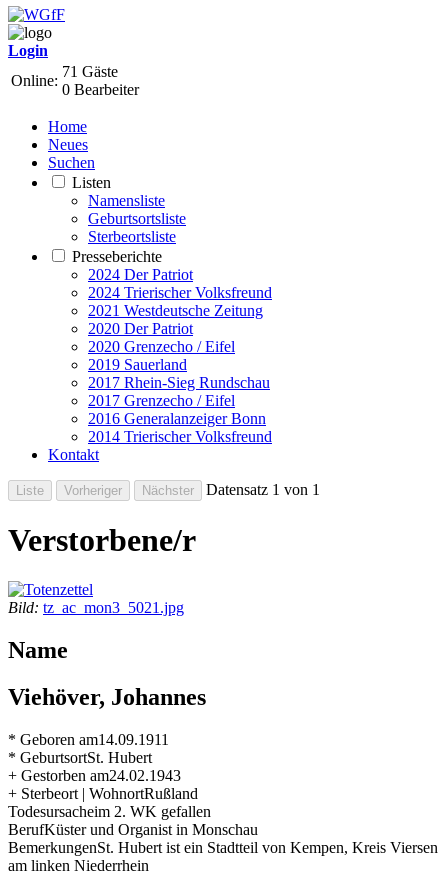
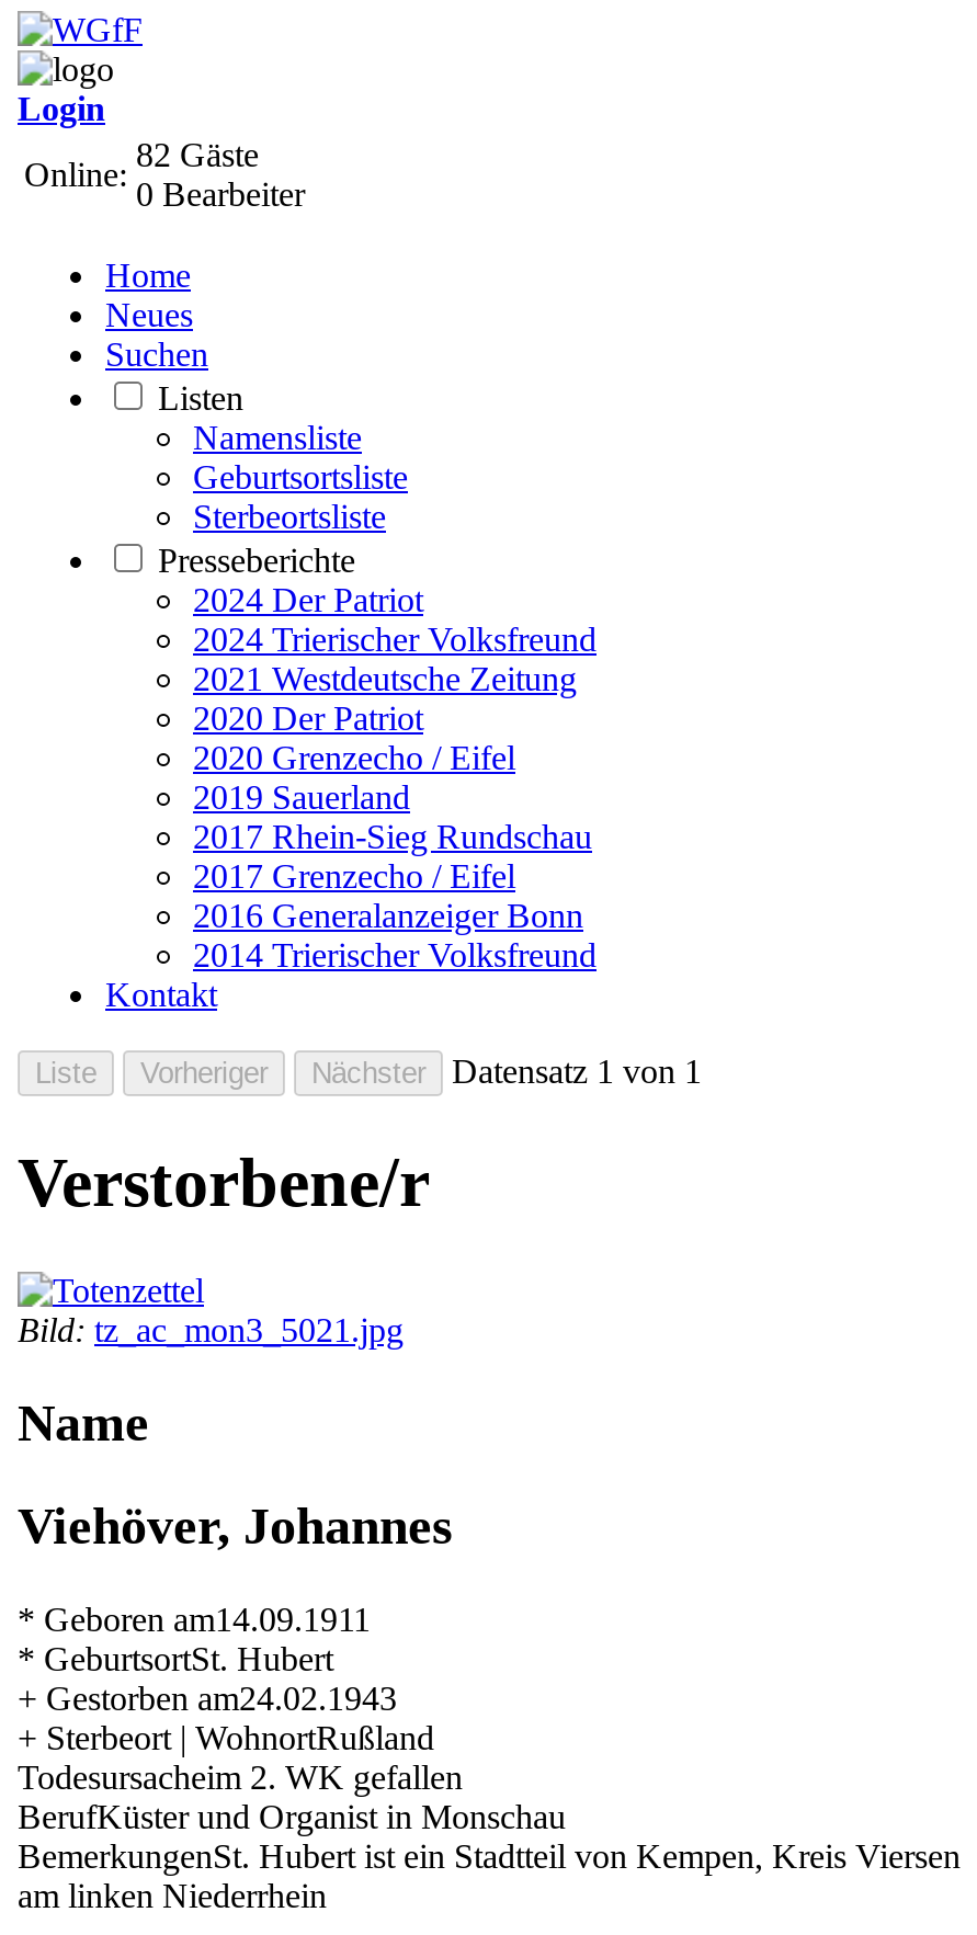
[62,63,118,80] 71 Gäste -> [136,136,259,173] 82 Gäste

